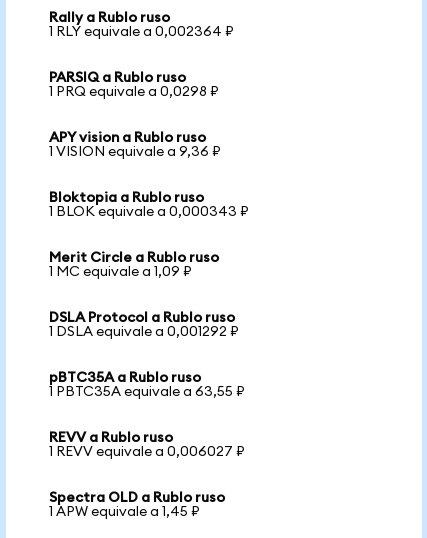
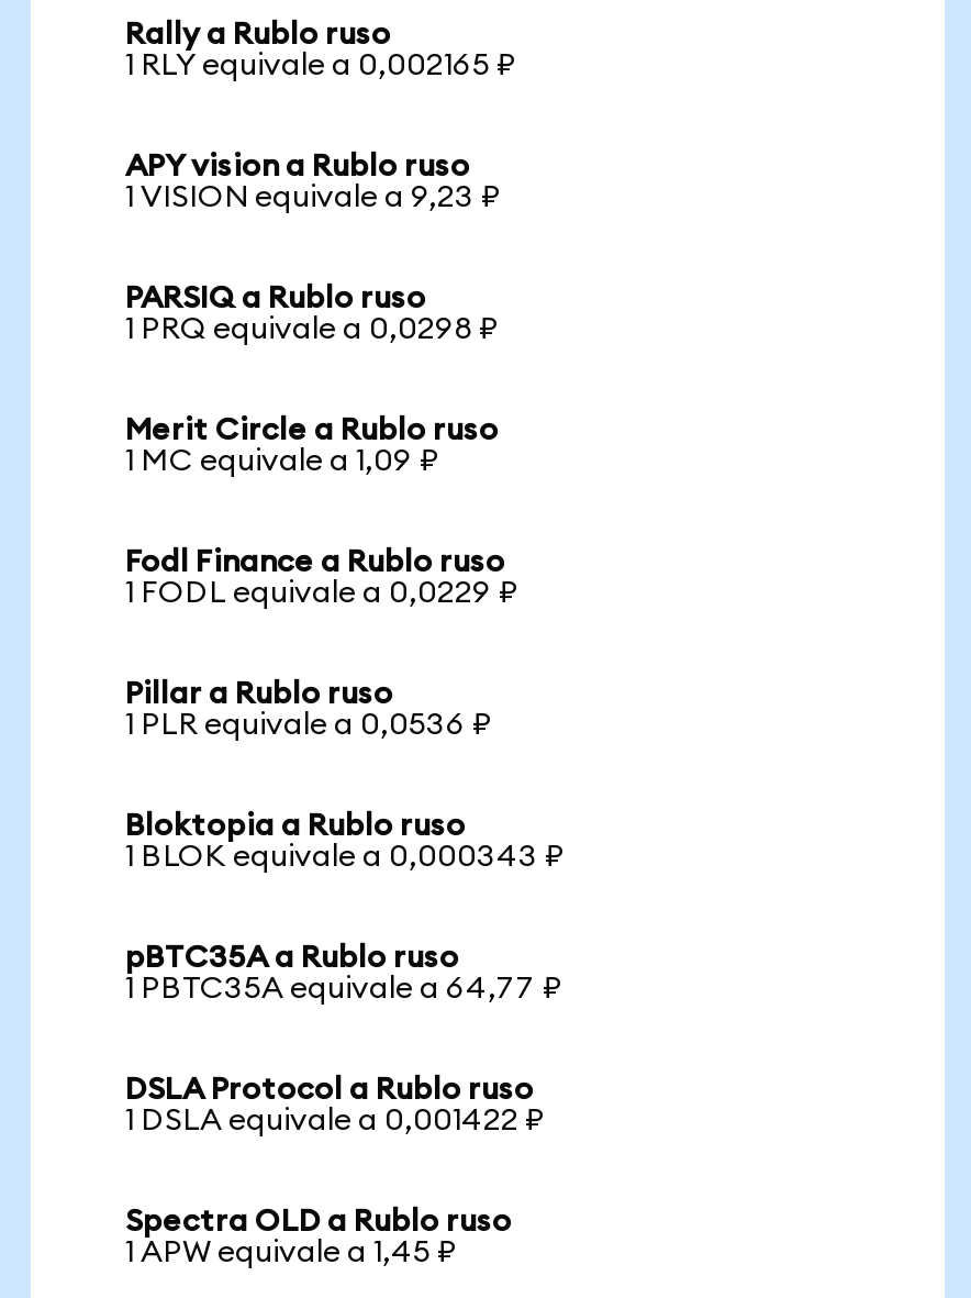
[49,25,234,39] 1 RLY equivale a 0,002364 ₽ -> [125,51,516,213] 1 RLY equivale a 0,002165 ₽ | 1 VISION equivale a 9,23 ₽
moved [49,131,206,145] -> [125,152,470,182]: APY vision a Rublo ruso
[49,145,221,159] 1 VISION equivale a 9,36 ₽ -> [125,547,518,741] Fodl Finance a Rublo ruso | 1 FODL equivale a 0,0229 ₽ | Pillar a Rublo ruso | 1 PLR equivale a 0,0536 ₽
moved [49,191,249,219] -> [125,811,565,873]: Bloktopia a Rublo ruso | 1 BLOK equivale a 0,000343 ₽
none -> [125,974,562,1005] 1 PBTC35A equivale a 64,77 ₽
moved [49,251,219,279] -> [125,415,499,477]: Merit Circle a Rublo ruso | 1 MC equivale a 1,09 ₽
moved [49,311,235,325] -> [125,1075,534,1106]: DSLA Protocol a Rublo ruso
[49,325,245,459] 1 DSLA equivale a 0,001292 ₽ | 1 PBTC35A equivale a 63,55 ₽ | REVV a Rublo ruso | 1 REVV equivale a 0,006027 ₽ -> [125,1106,545,1136] 1 DSLA equivale a 0,001422 ₽
moved [49,371,201,385] -> [125,943,459,974]: pBTC35A a Rublo ruso

